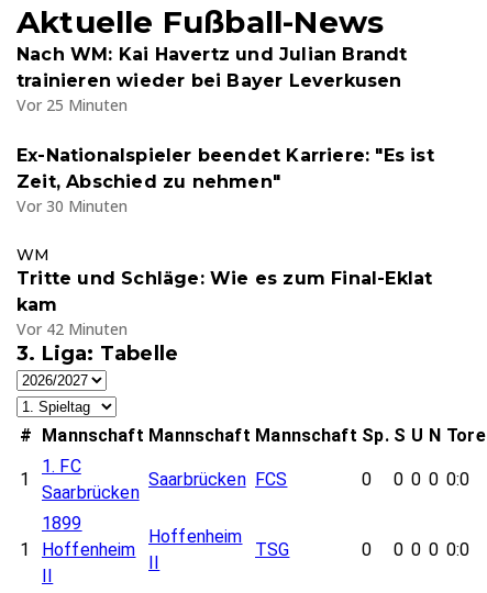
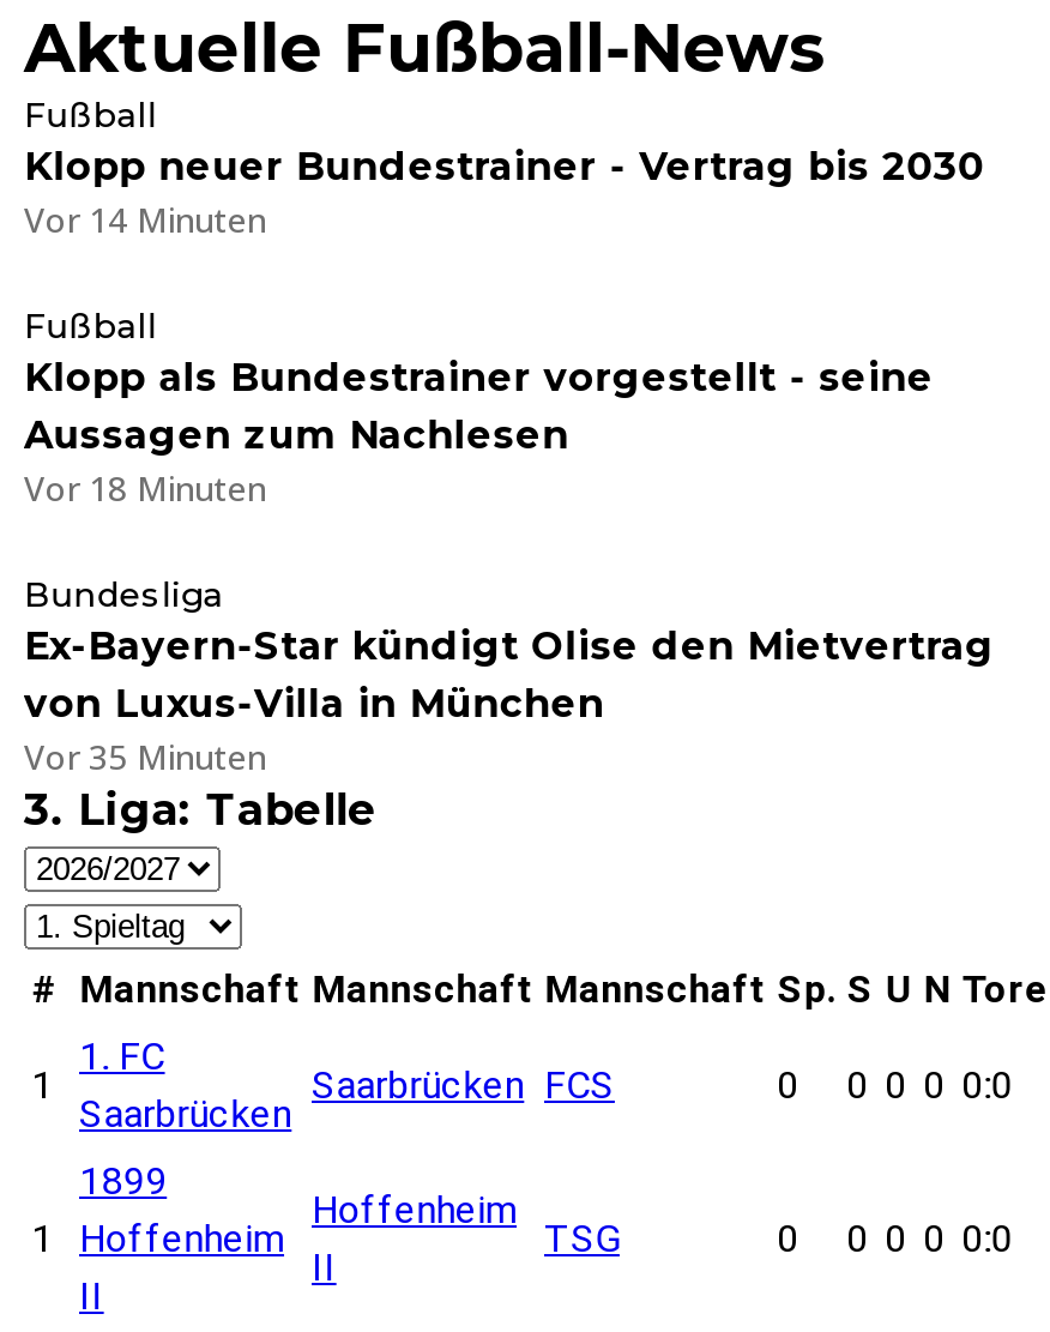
[16,44,407,116] Nach WM: Kai Havertz und Julian Brandt | trainieren wieder bei Bayer Leverkusen | Vor 25 Minuten -> [24,94,985,243] Fußball | Klopp neuer Bundestrainer - Vertrag bis 2030 | Vor 14 Minuten
[16,145,434,217] Ex-Nationalspieler beendet Karriere: "Es ist | Zeit, Abschied zu nehmen" | Vor 30 Minuten -> [24,305,934,511] Fußball | Klopp als Bundestrainer vorgestellt - seine | Aussagen zum Nachlesen | Vor 18 Minuten
[16,245,432,340] WM | Tritte und Schläge: Wie es zum Final-Eklat | kam | Vor 42 Minuten -> [24,574,994,780] Bundesliga | Ex-Bayern-Star kündigt Olise den Mietvertrag | von Luxus-Villa in München | Vor 35 Minuten

